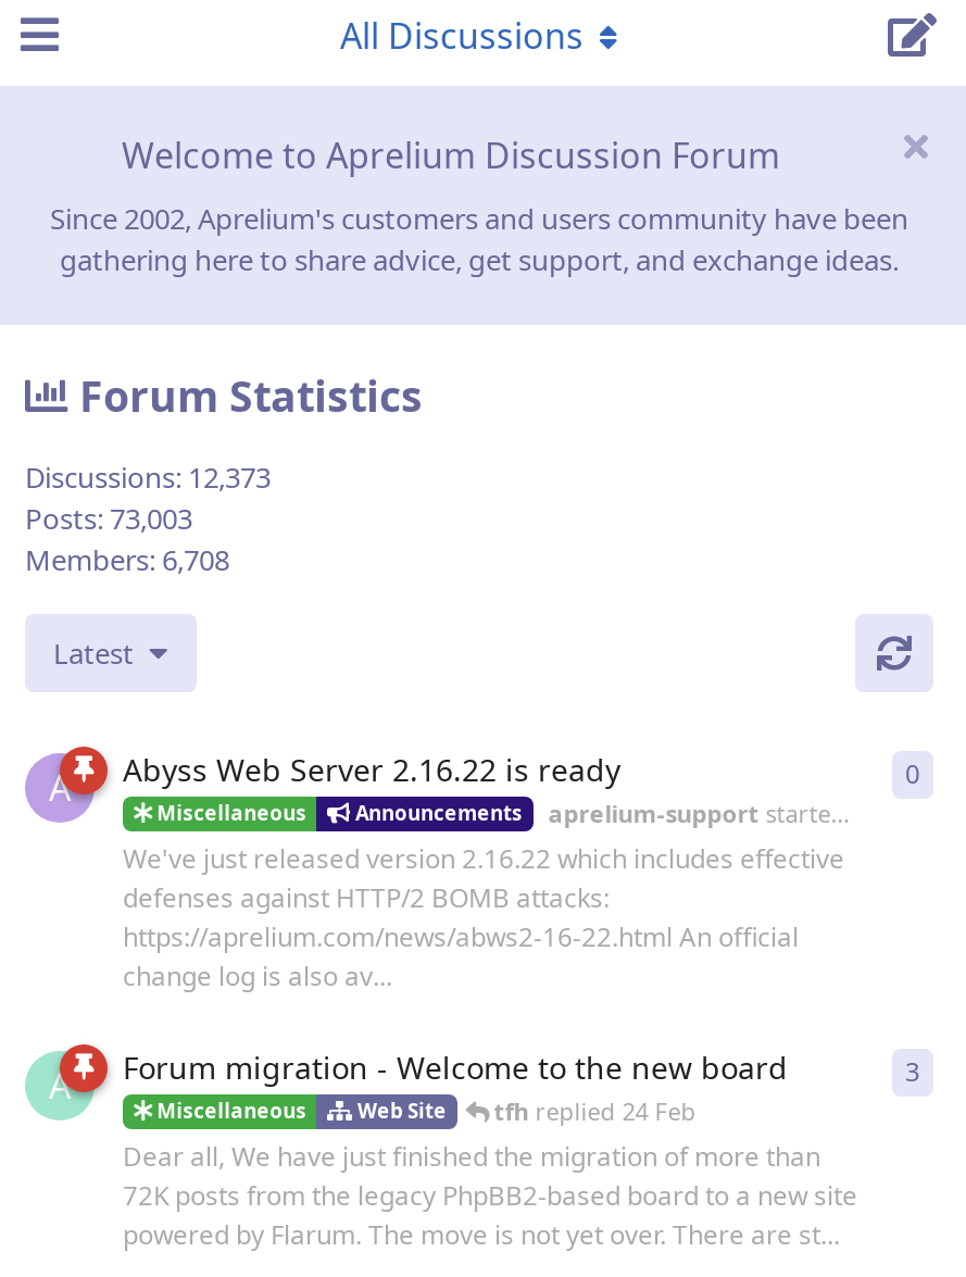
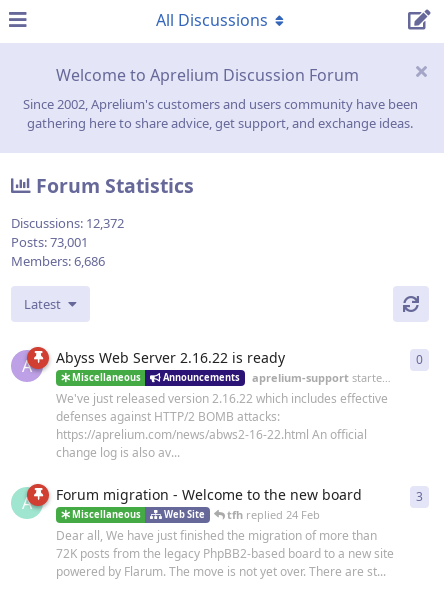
[25,458,271,497] Discussions: 12,373 -> [11,214,124,232] Discussions: 12,372
[25,499,192,538] Posts: 73,003 -> [11,233,88,251] Posts: 73,001
[25,541,229,580] Members: 6,708 -> [11,252,105,270] Members: 6,686

